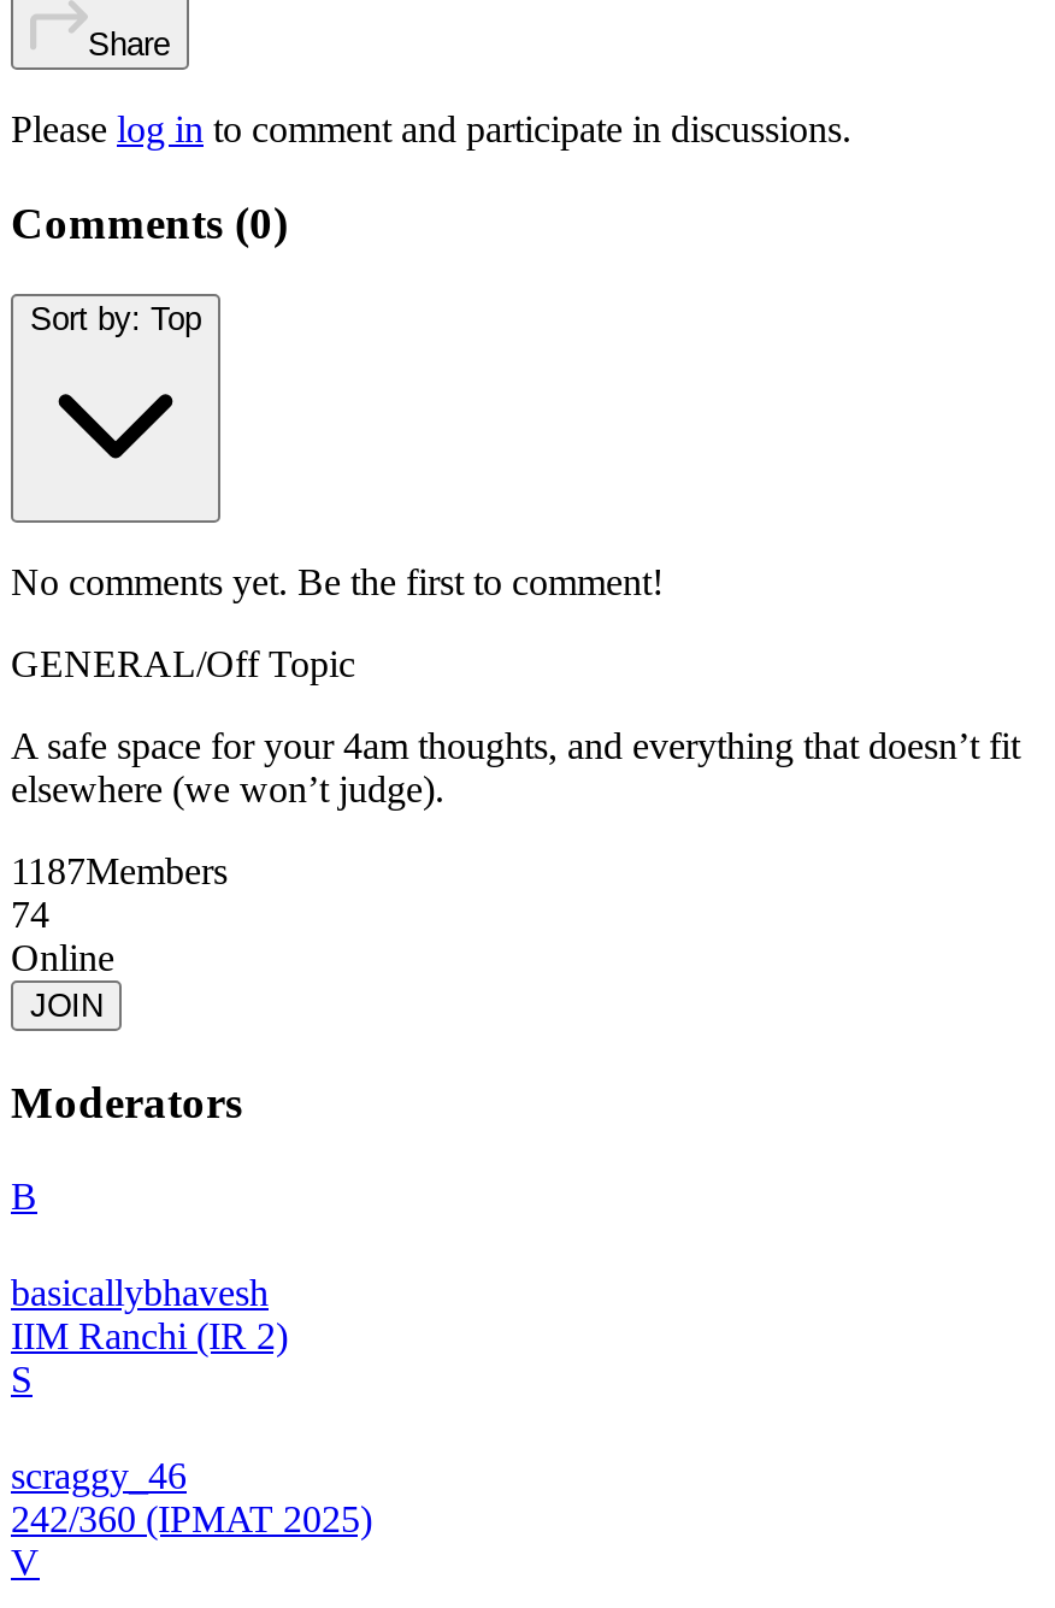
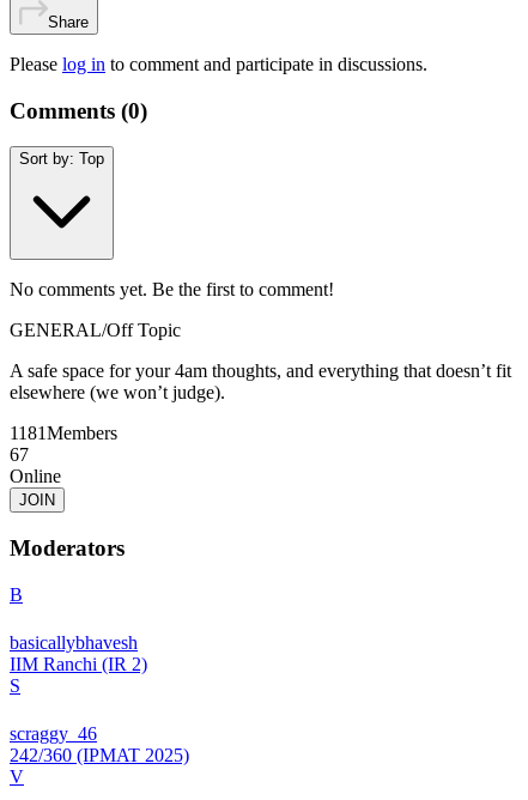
[11,851,228,892] 1187Members -> [10,423,117,443] 1181Members
[11,894,49,935] 74 -> [10,445,29,465] 67

